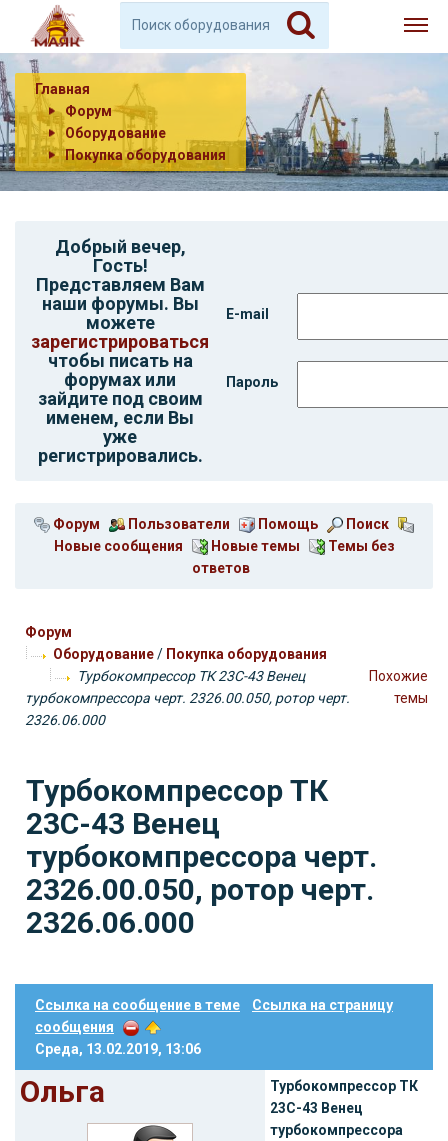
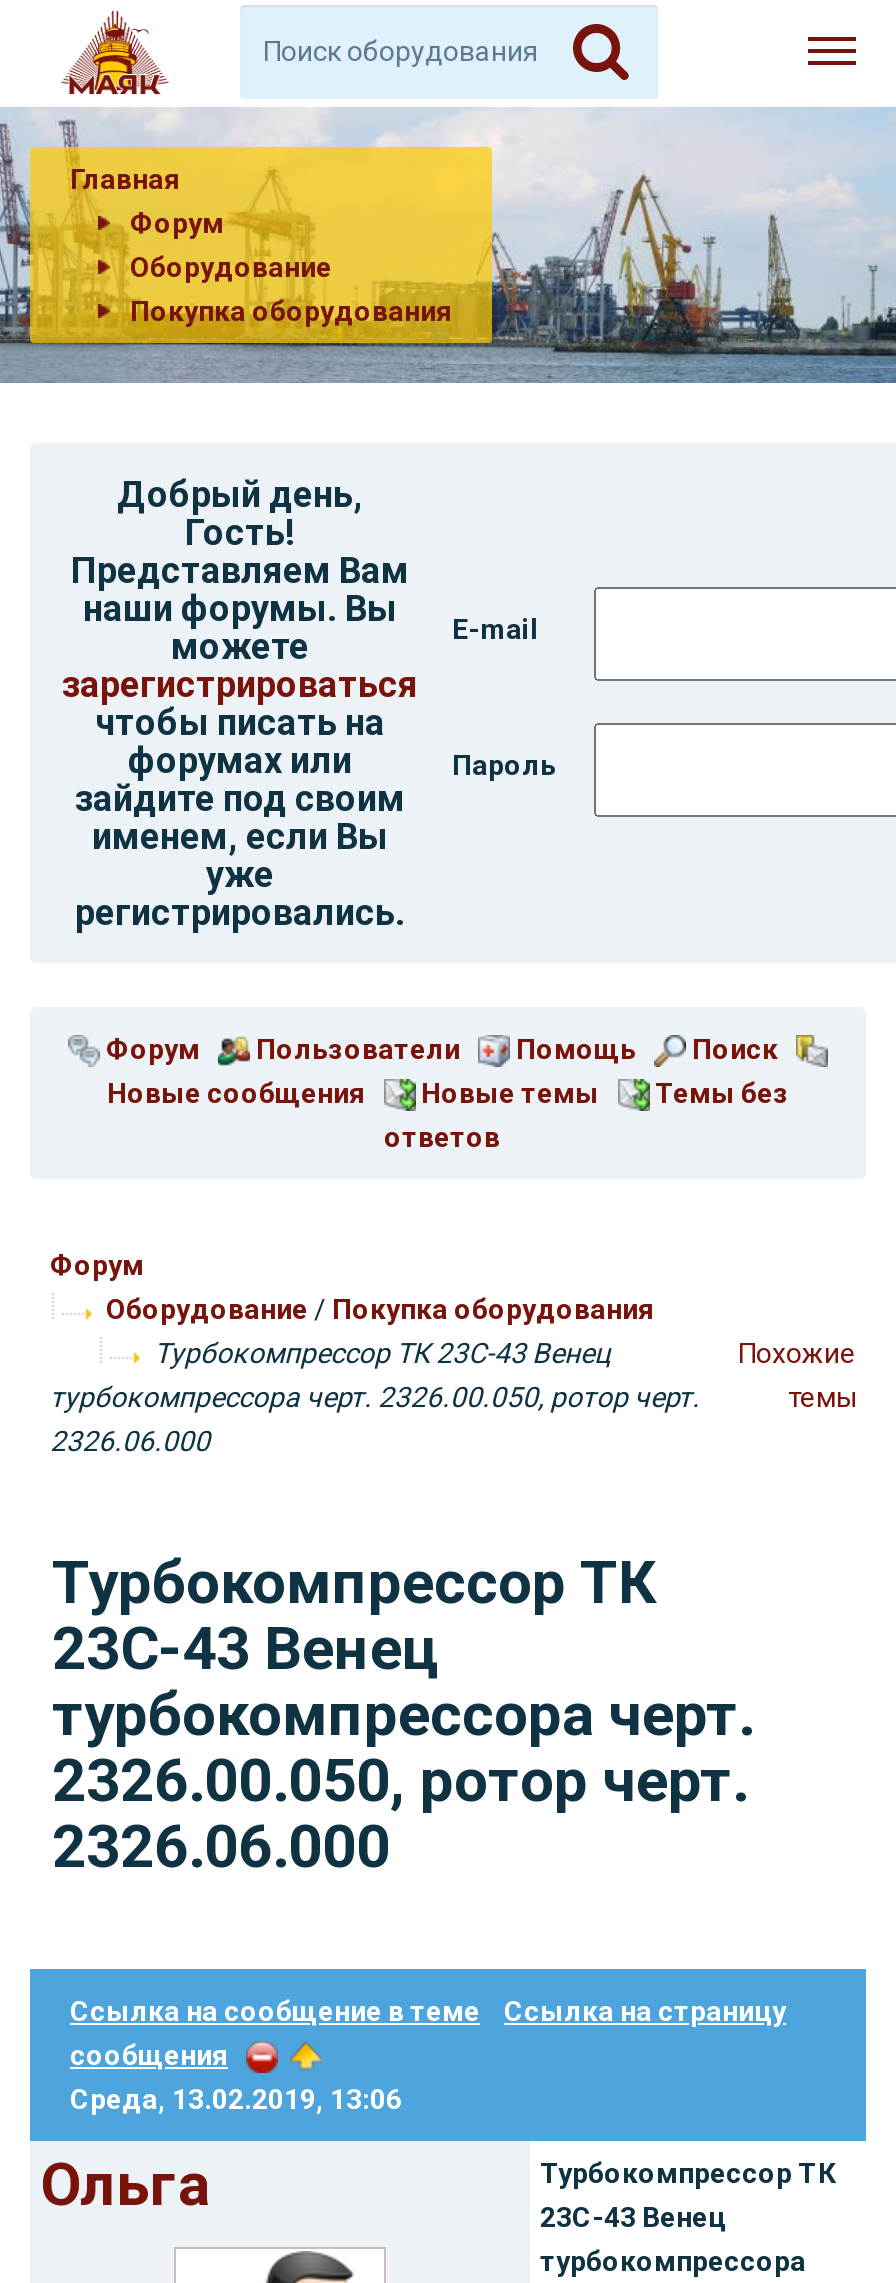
[54,236,185,257] Добрый вечер, -> [117,472,363,514] Добрый день,

